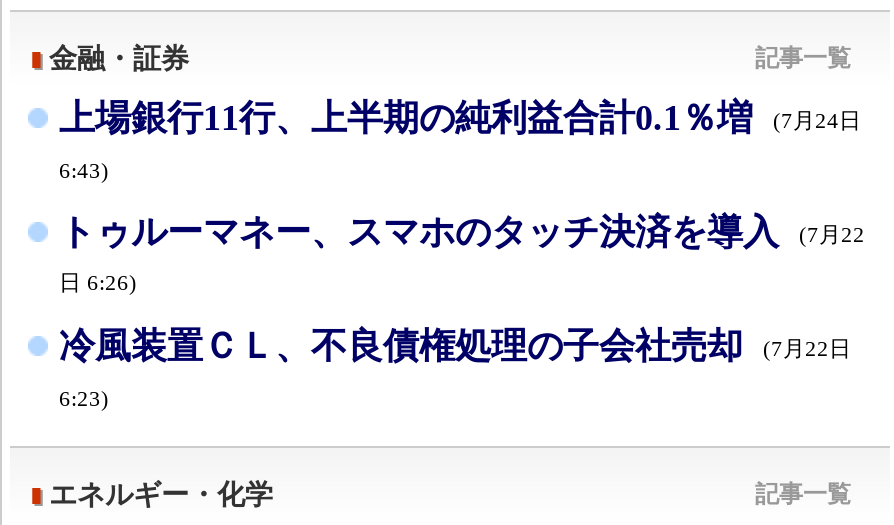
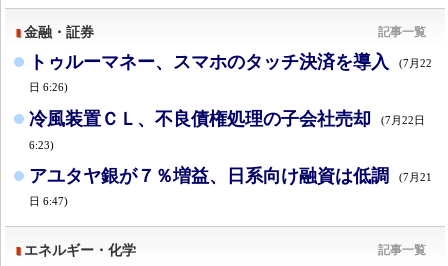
[59,98,861,181] 上場銀行11行、上半期の純利益合計0.1％増 | (7月24日 | 6:43) -> none
moved [59,212,865,409] -> [29,52,432,151]: トゥルーマネー、スマホのタッチ決済を導入 | (7月22 | 日 6:26) | 冷風装置ＣＬ、不良債権処理の子会社売却 | (7月22日 | 6:23)
none -> [29,166,432,207] アユタヤ銀が７％増益、日系向け融資は低調 | (7月21 | 日 6:47)

